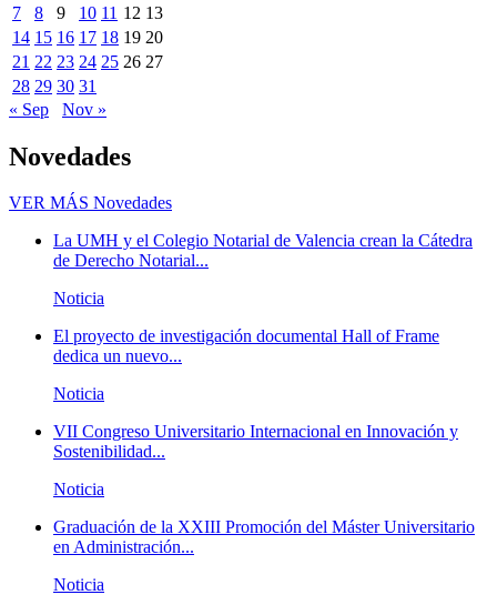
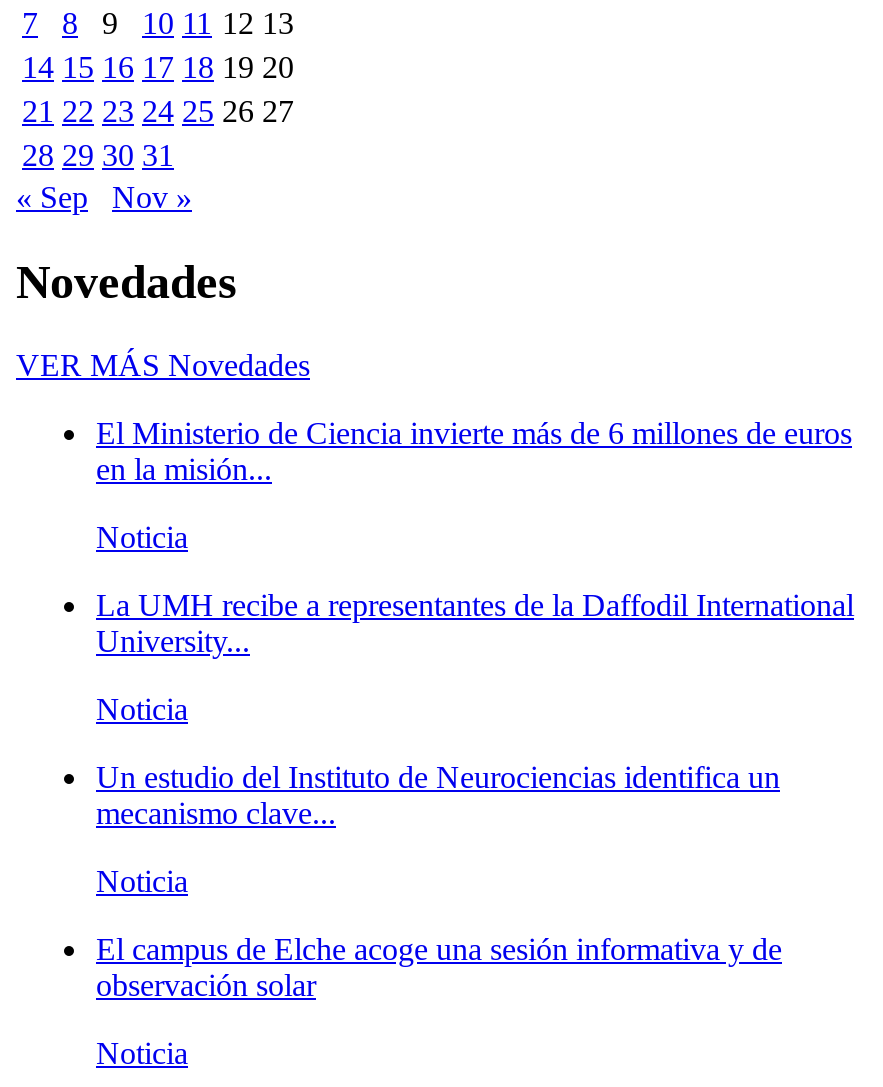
[53,231,473,270] La UMH y el Colegio Notarial de Valencia crean la Cátedra | de Derecho Notarial... -> [96,417,852,487] El Ministerio de Ciencia invierte más de 6 millones de euros | en la misión...
[53,327,439,366] El proyecto de investigación documental Hall of Frame | dedica un nuevo... -> [96,589,854,659] La UMH recibe a representantes de la Daffodil International | University...
[53,422,458,461] VII Congreso Universitario Internacional en Innovación y | Sostenibilidad... -> [96,761,780,831] Un estudio del Instituto de Neurociencias identifica un | mecanismo clave...
[53,518,475,557] Graduación de la XXIII Promoción del Máster Universitario | en Administración... -> [96,933,782,1003] El campus de Elche acoge una sesión informativa y de | observación solar

